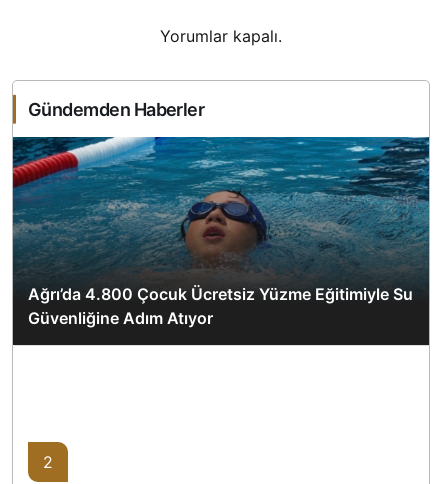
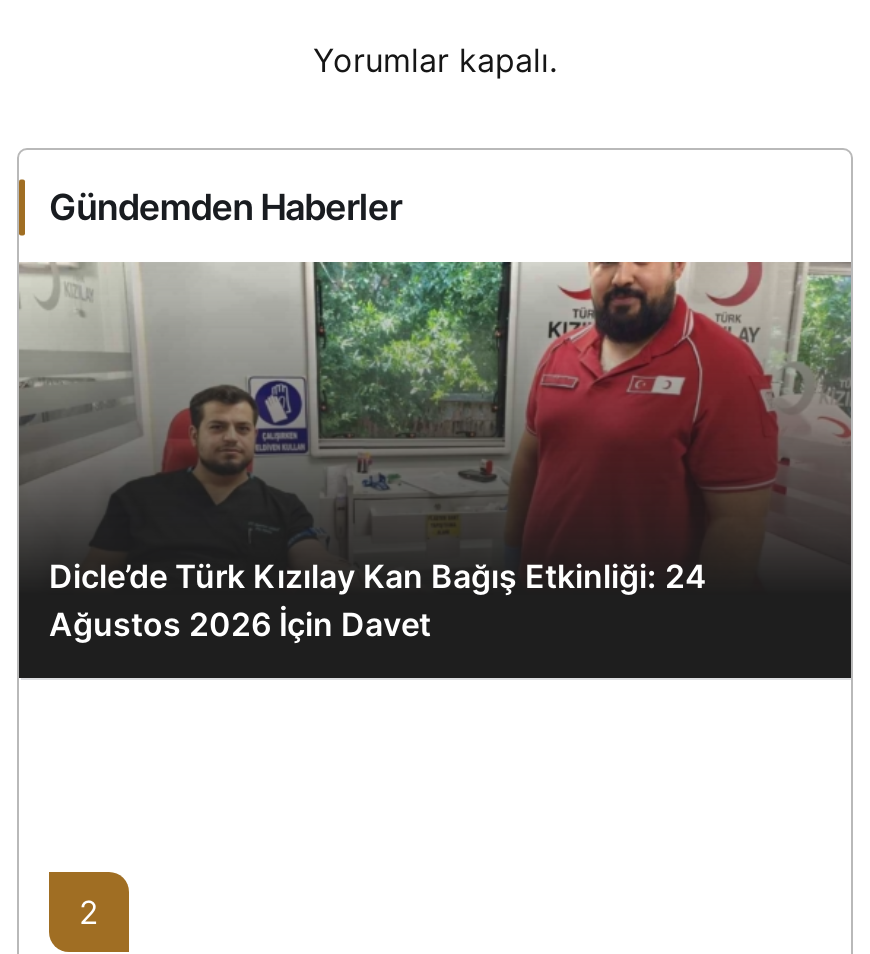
[12,136,430,328] [image] | Ağrı’da 4.800 Çocuk Ücretsiz Yüzme Eğitimiyle Su | Güvenliğine Adım Atıyor -> [17,259,853,645] [image] | Dicle’de Türk Kızılay Kan Bağış Etkinliği: 24 | Ağustos 2026 İçin Davet

